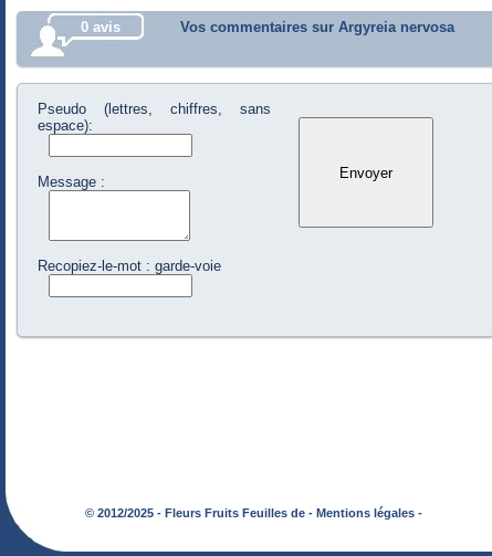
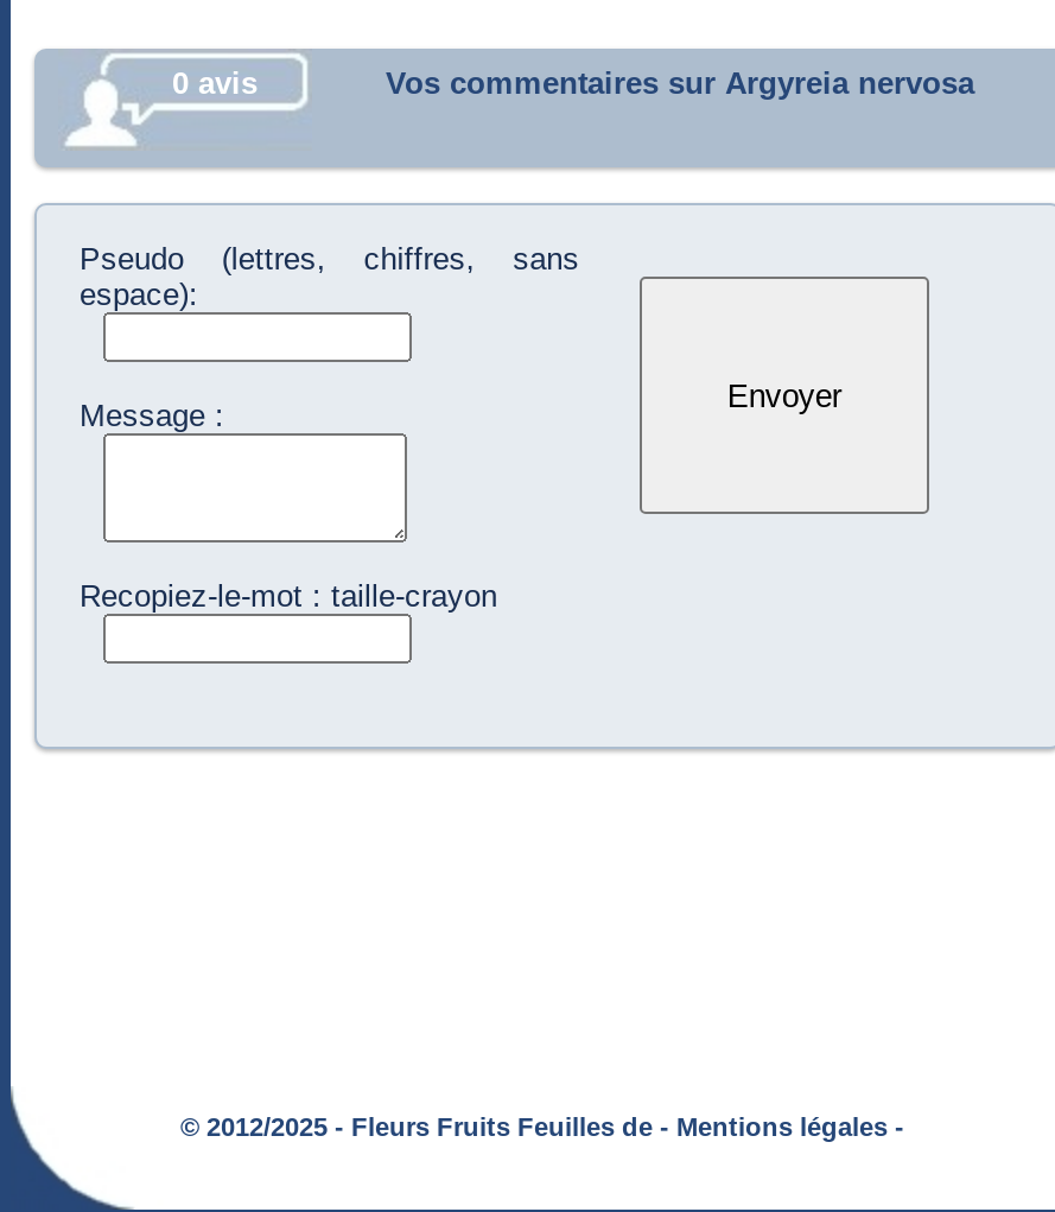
[38,258,221,274] Recopiez-le-mot : garde-voie -> [80,578,497,614] Recopiez-le-mot : taille-crayon

